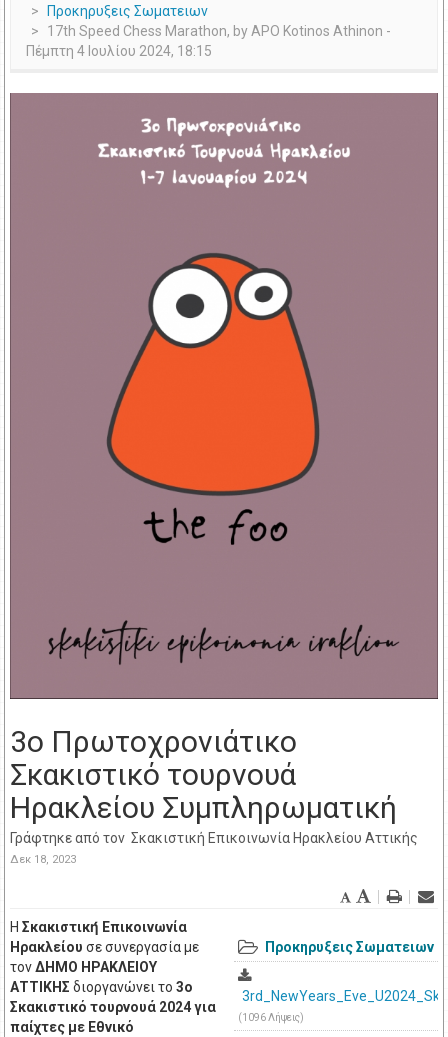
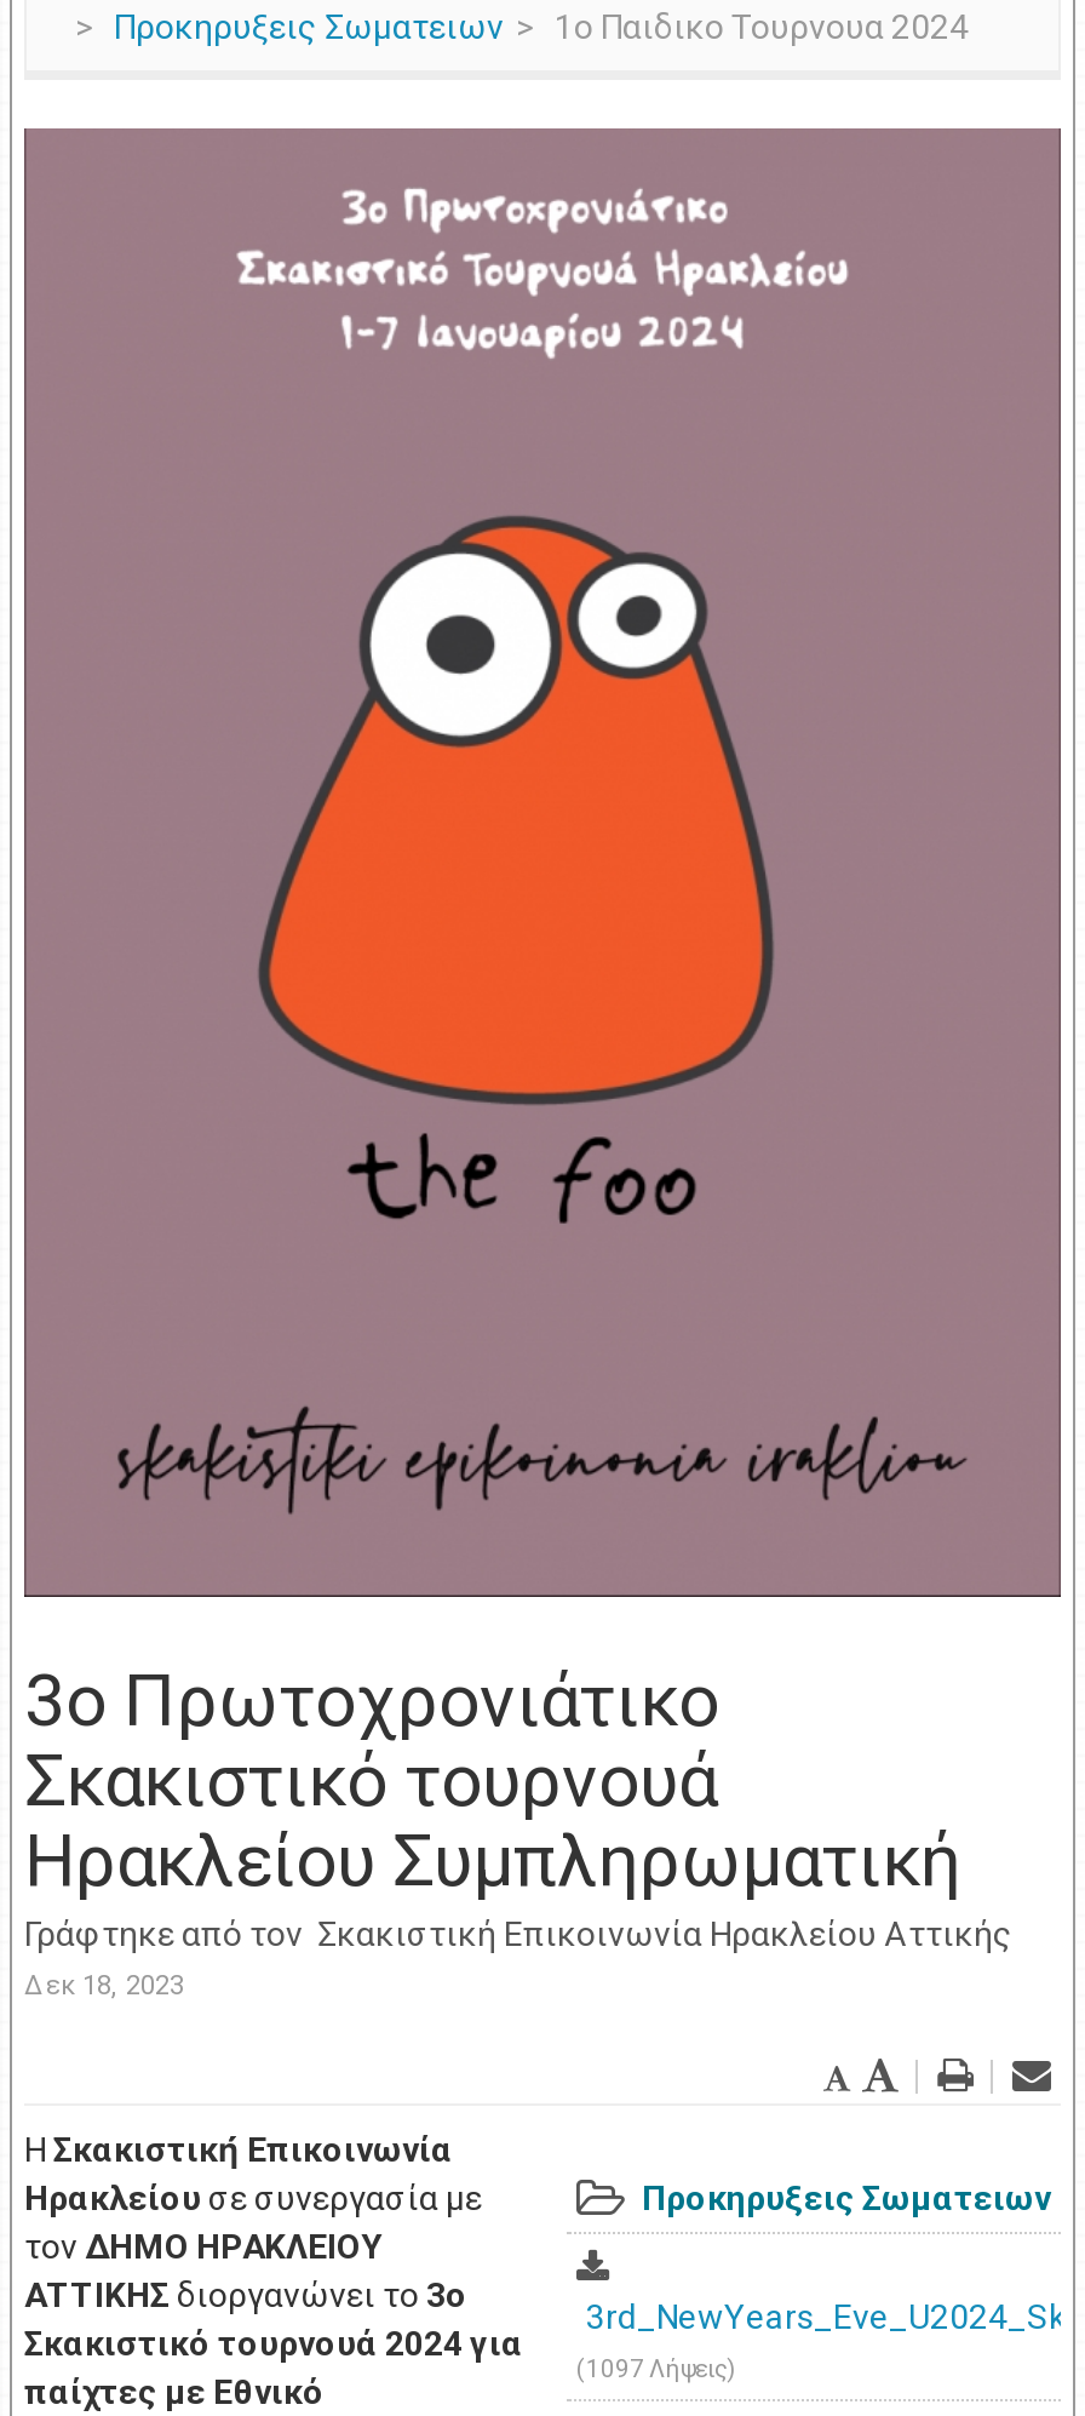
[26,23,391,59] 17th Speed Chess Marathon, by APO Kotinos Athinon - | Πέμπτη 4 Ιουλίου 2024, 18:15 -> [555,7,969,46] 1ο Παιδικο Τουρνουα 2024
[238,1012,304,1023] (1096 Λήψεις) -> [576,2354,736,2381] (1097 Λήψεις)

